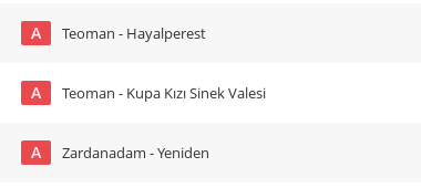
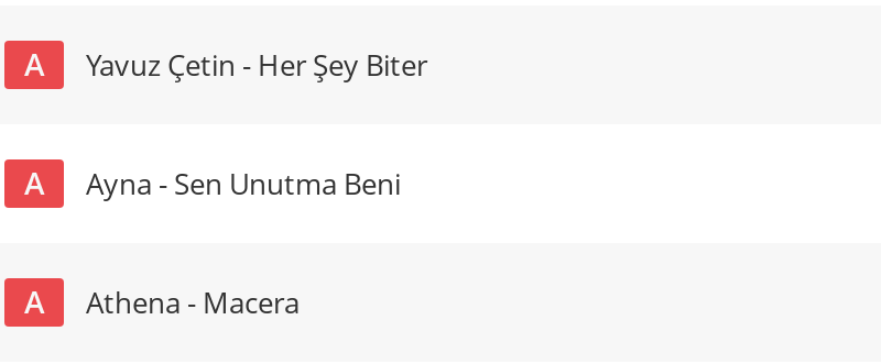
[62,23,206,43] Teoman - Hayalperest -> [86,45,427,85] Yavuz Çetin - Her Şey Biter
[62,83,266,103] Teoman - Kupa Kızı Sinek Valesi -> [86,164,401,203] Ayna - Sen Unutma Beni
[62,143,209,163] Zardanadam - Yeniden -> [86,283,300,322] Athena - Macera

